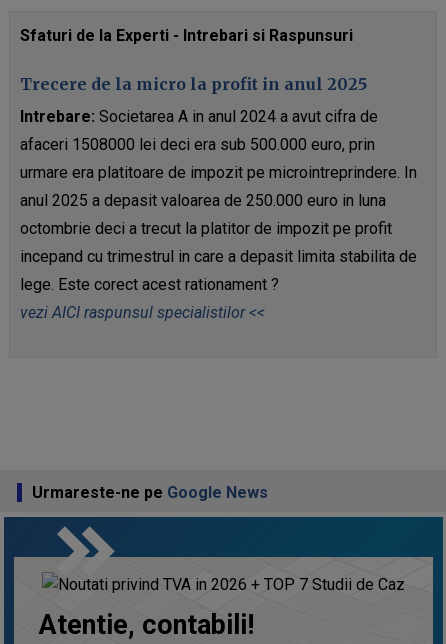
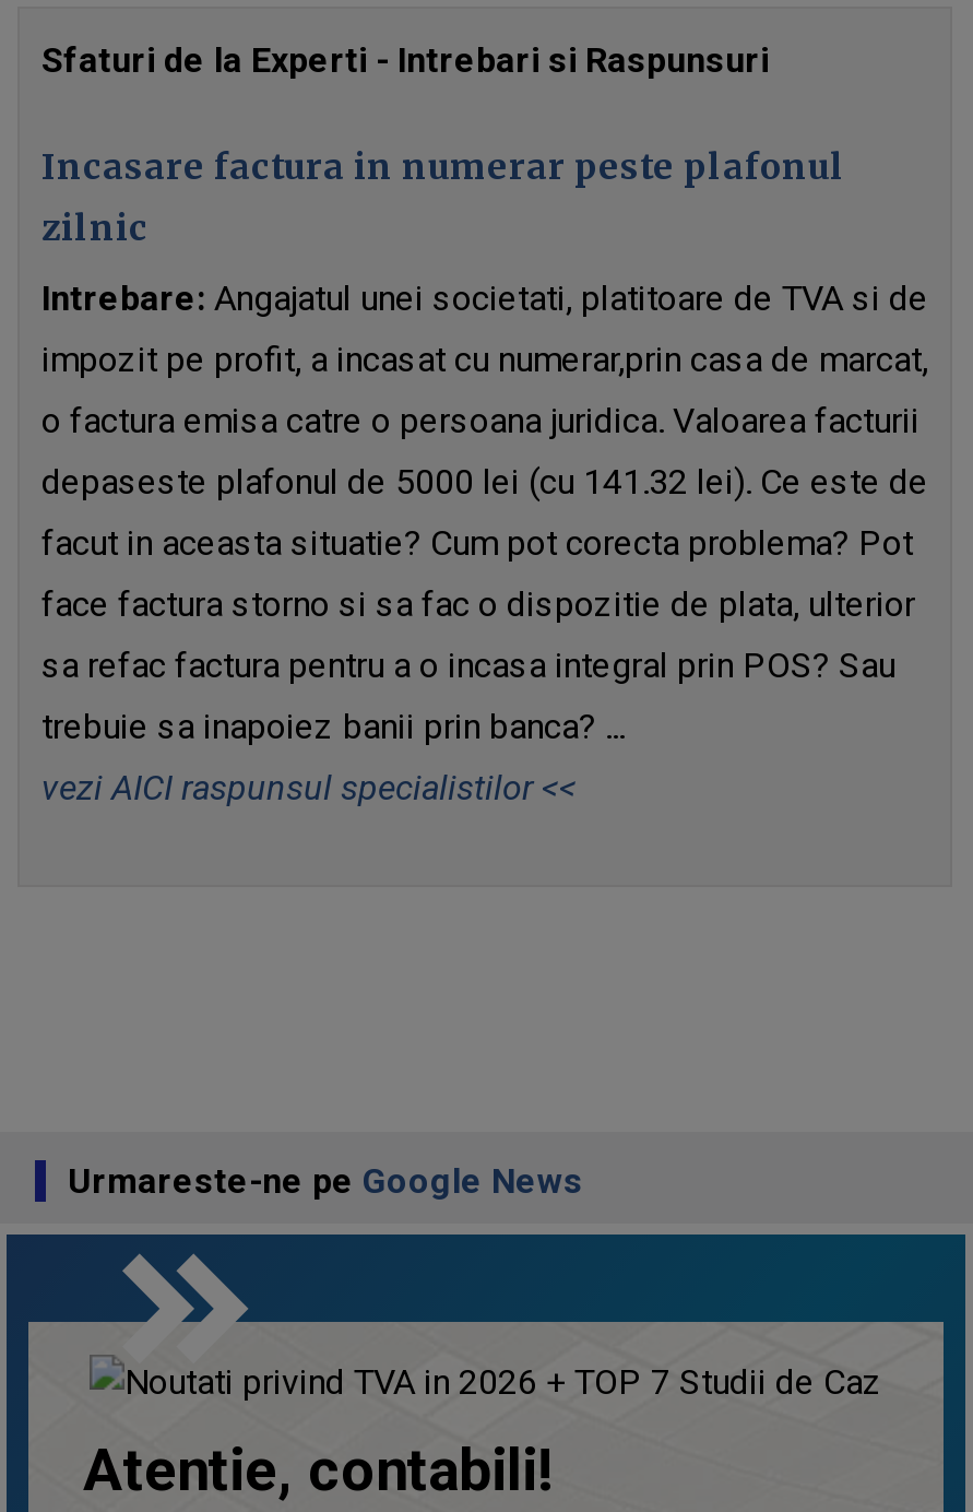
[20,74,417,294] Trecere de la micro la profit in anul 2025 | Intrebare: Societarea A in anul 2024 a avut cifra de | afaceri 1508000 lei deci era sub 500.000 euro, prin | urmare era platitoare de impozit pe microintreprindere. In | anul 2025 a depasit valoarea de 250.000 euro in luna | octombrie deci a trecut la platitor de impozit pe profit | incepand cu trimestrul in care a depasit limita stabilita de | lege. Este corect acest rationament ? -> [41,144,928,747] Incasare factura in numerar peste plafonul | zilnic | Intrebare: Angajatul unei societati, platitoare de TVA si de | impozit pe profit, a incasat cu numerar,prin casa de marcat, | o factura emisa catre o persoana juridica. Valoarea facturii | depaseste plafonul de 5000 lei (cu 141.32 lei). Ce este de | facut in aceasta situatie? Cum pot corecta problema? Pot | face factura storno si sa fac o dispozitie de plata, ulterior | sa refac factura pentru a o incasa integral prin POS? Sau | trebuie sa inapoiez banii prin banca? ...

